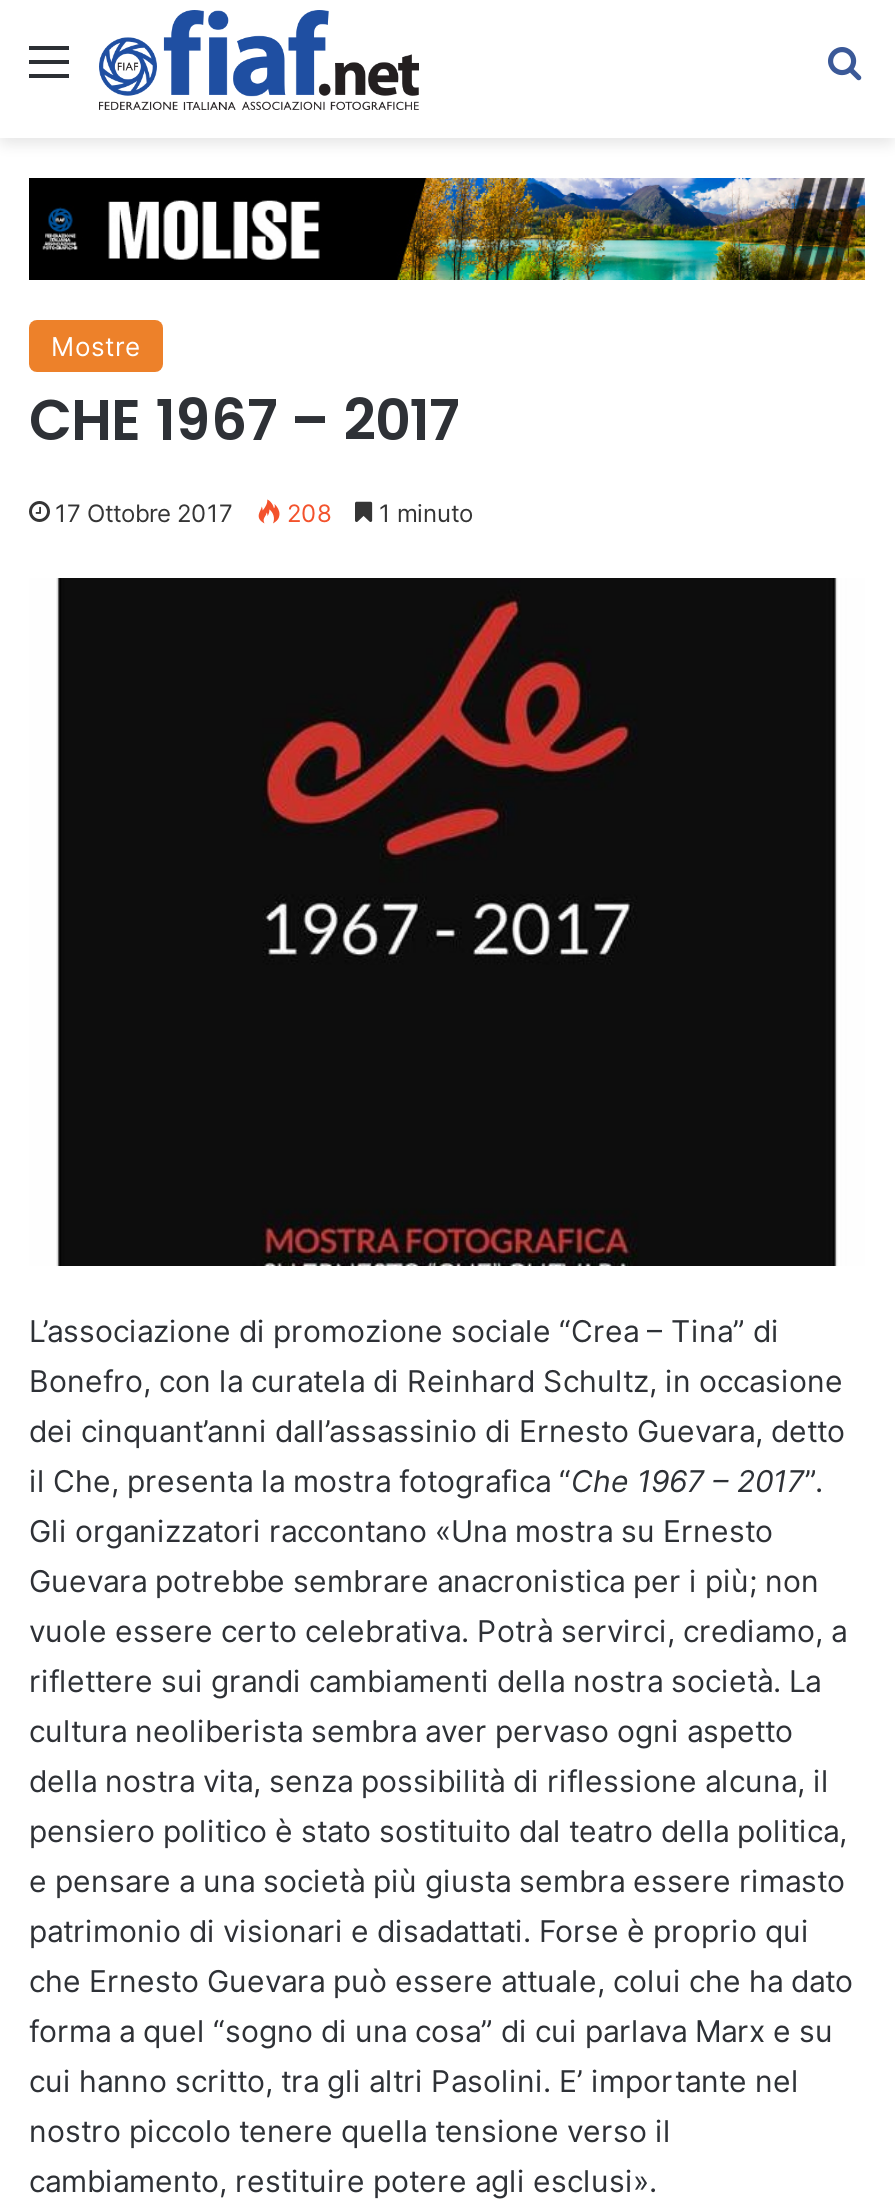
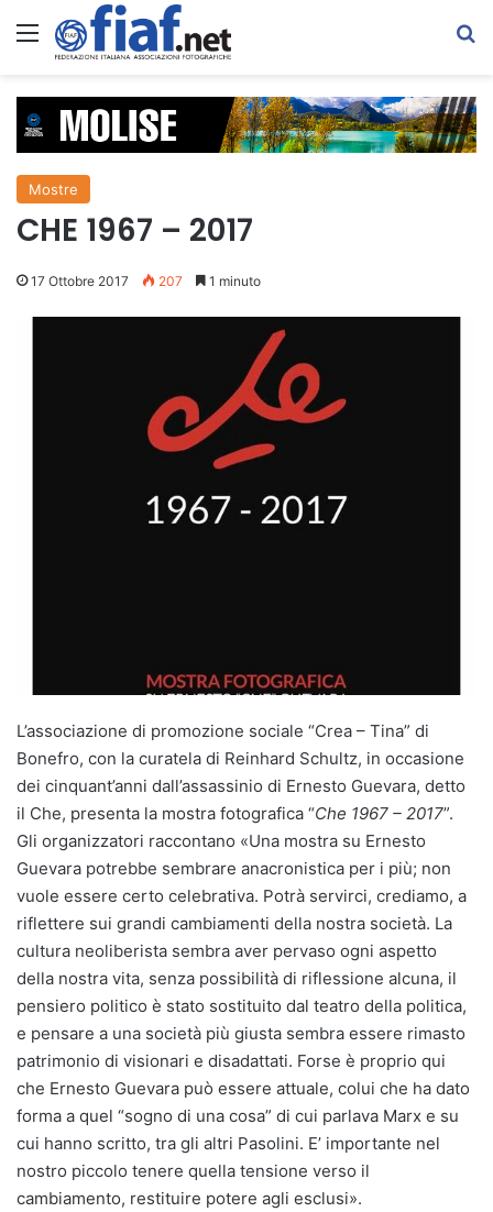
[55,499,473,529] 17 Ottobre 2017 208 1 minuto -> [31,273,261,290] 17 Ottobre 2017 207 1 minuto

